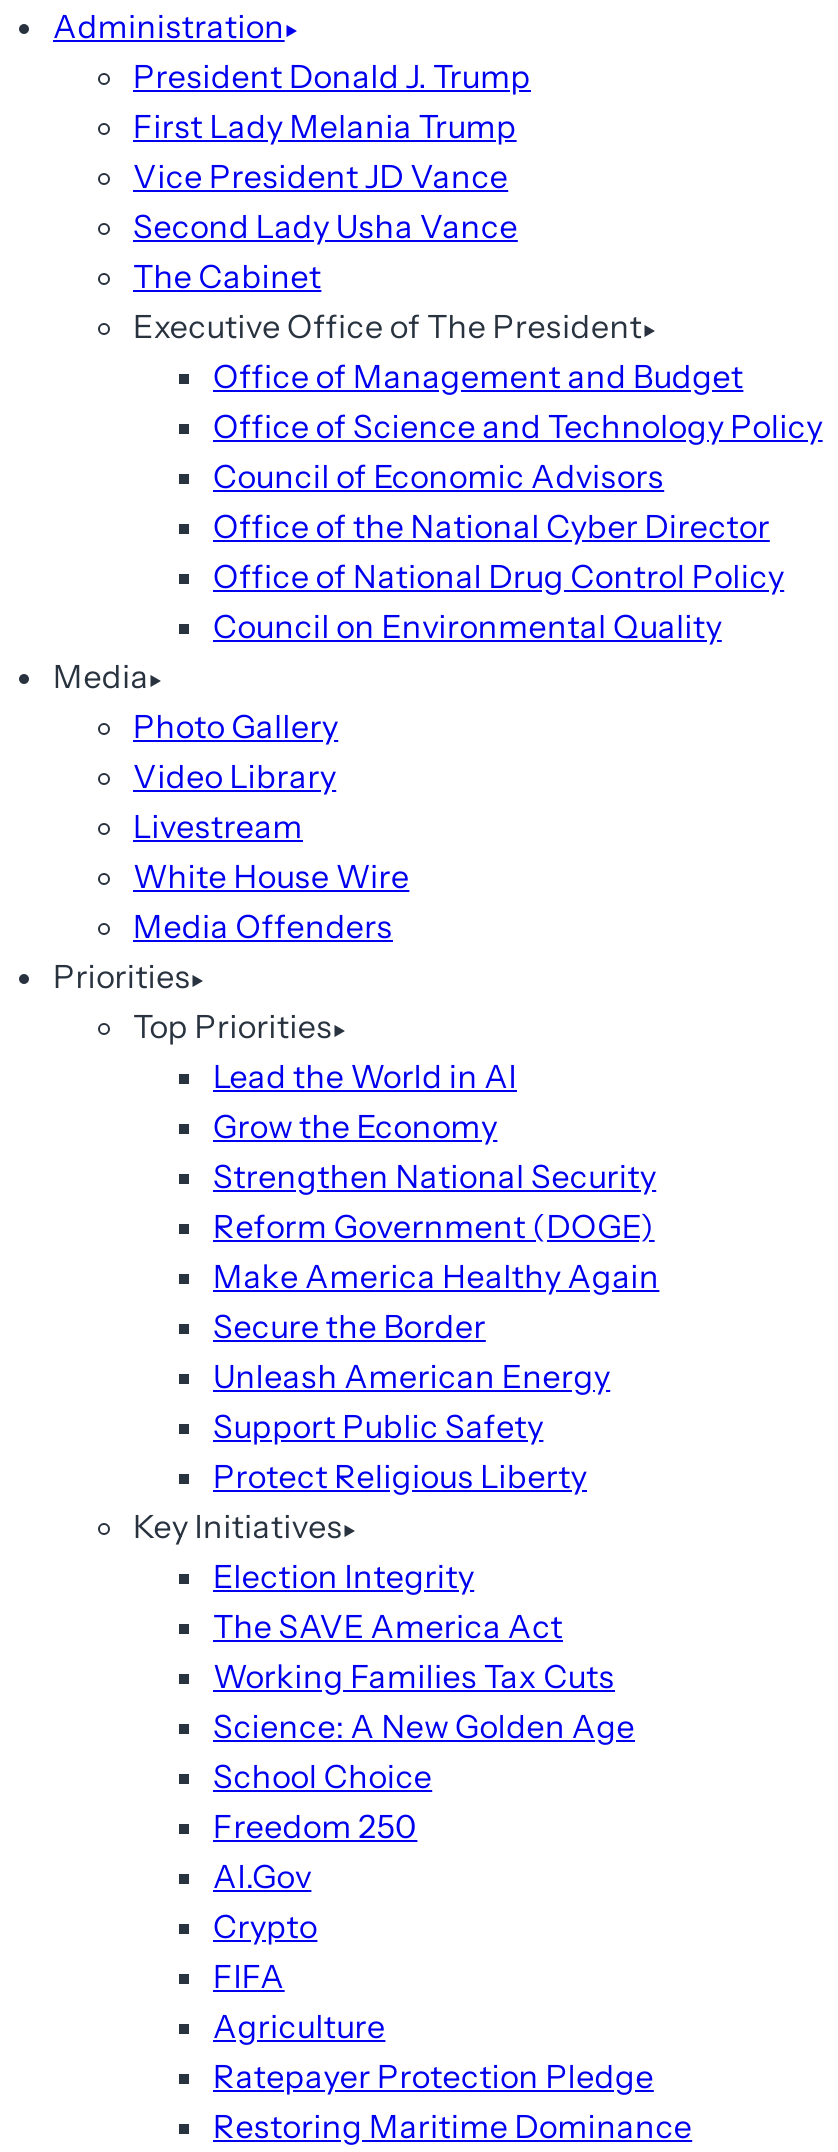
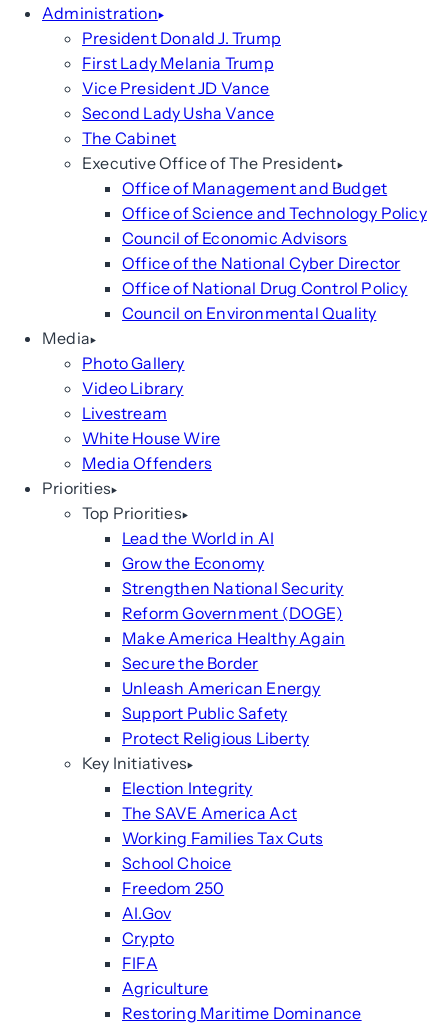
[213,1706,635,1746] Science: A New Golden Age -> none
[213,2056,654,2096] Ratepayer Protection Pledge -> none

